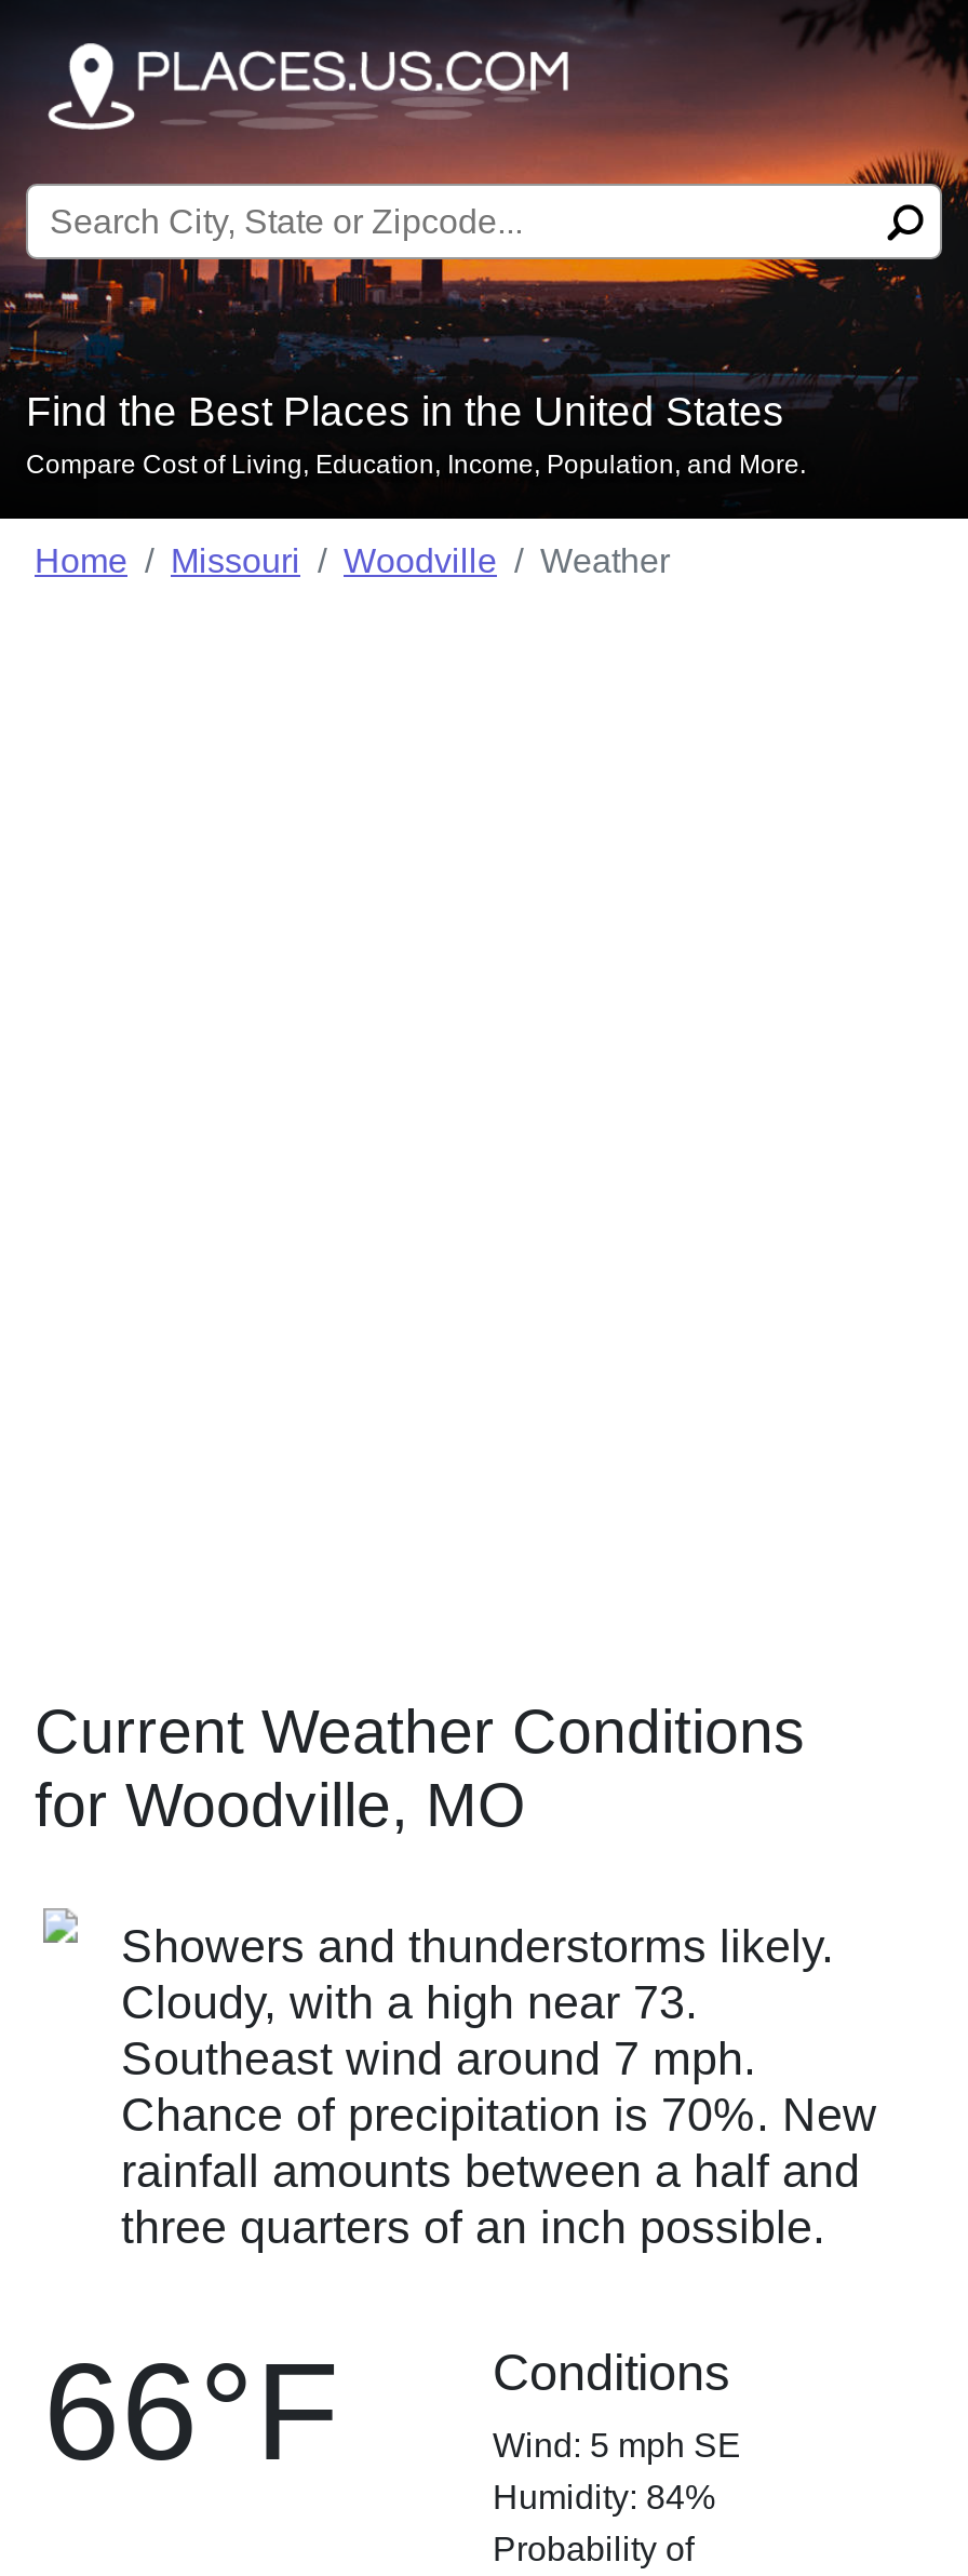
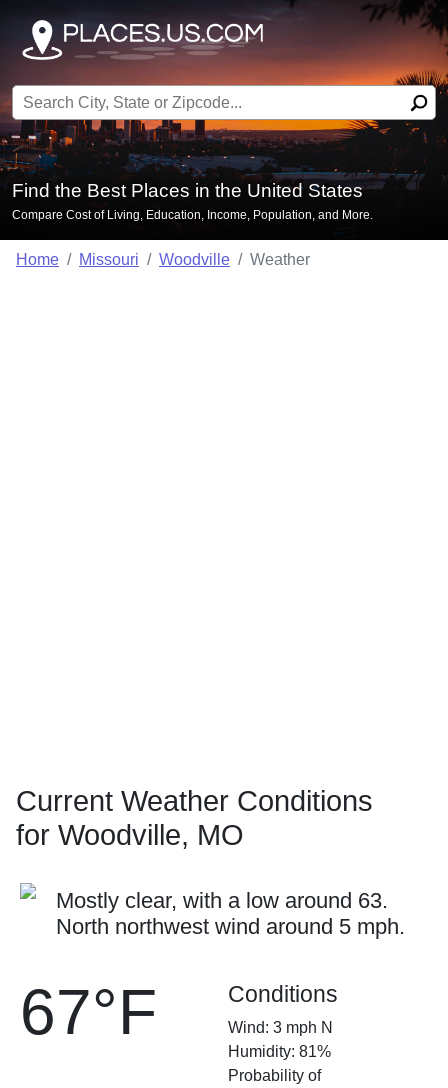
[121,1919,877,2254] Showers and thunderstorms likely. | Cloudy, with a high near 73. | Southeast wind around 7 mph. | Chance of precipitation is 70%. New | rainfall amounts between a half and | three quarters of an inch possible. -> [56,888,405,939] Mostly clear, with a low around 63. | North northwest wind around 5 mph.
[43,2334,339,2490] 66°F -> [20,976,157,1048] 67°F
[493,2427,741,2464] Wind: 5 mph SE -> [228,1019,333,1036] Wind: 3 mph N
[493,2479,715,2515] Humidity: 84% -> [228,1043,331,1060] Humidity: 81%

